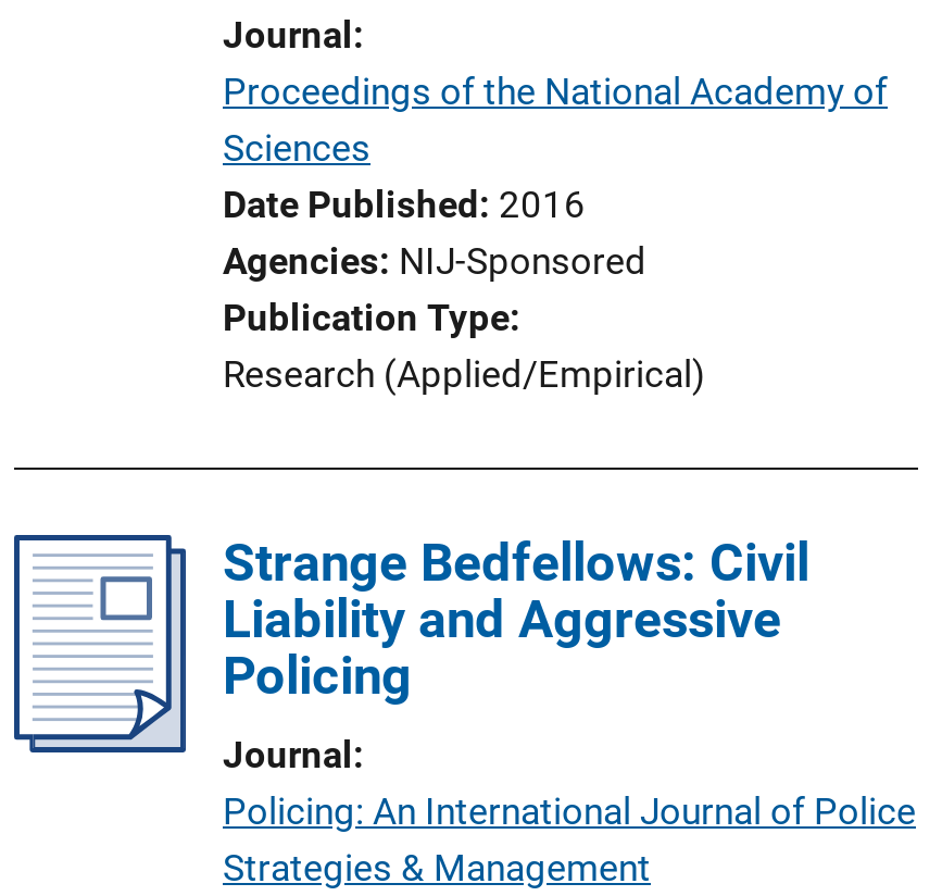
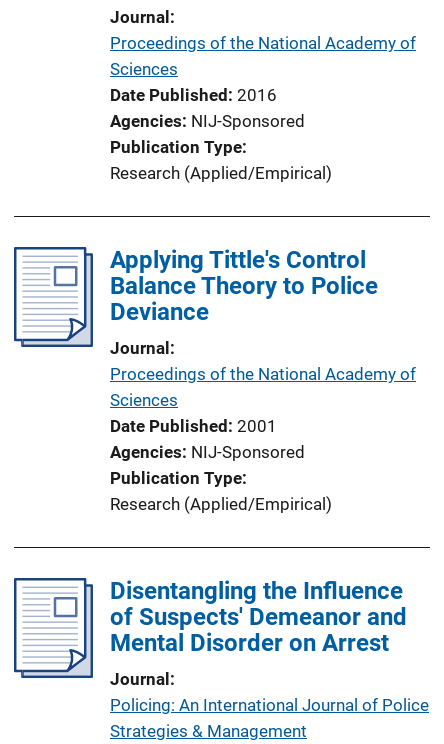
[223,532,809,706] Strange Bedfellows: Civil | Liability and Aggressive | Policing -> [110,246,416,657] Applying Tittle's Control | Balance Theory to Police | Deviance | Journal | Proceedings of the National Academy of | Sciences | Date Published 2001 | Agencies NIJ-Sponsored | Publication Type | Research (Applied/Empirical) | Disentangling the Influence | of Suspects' Demeanor and | Mental Disorder on Arrest

